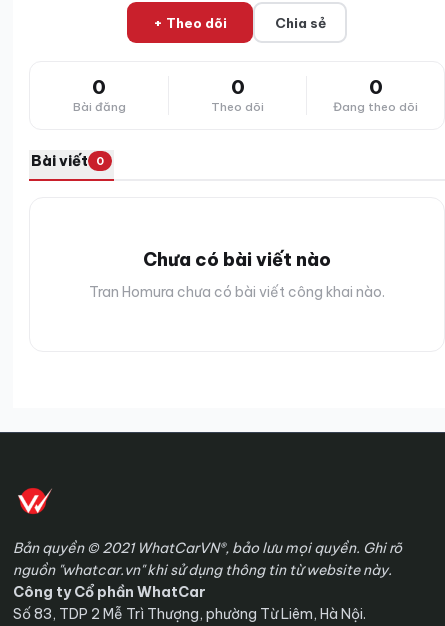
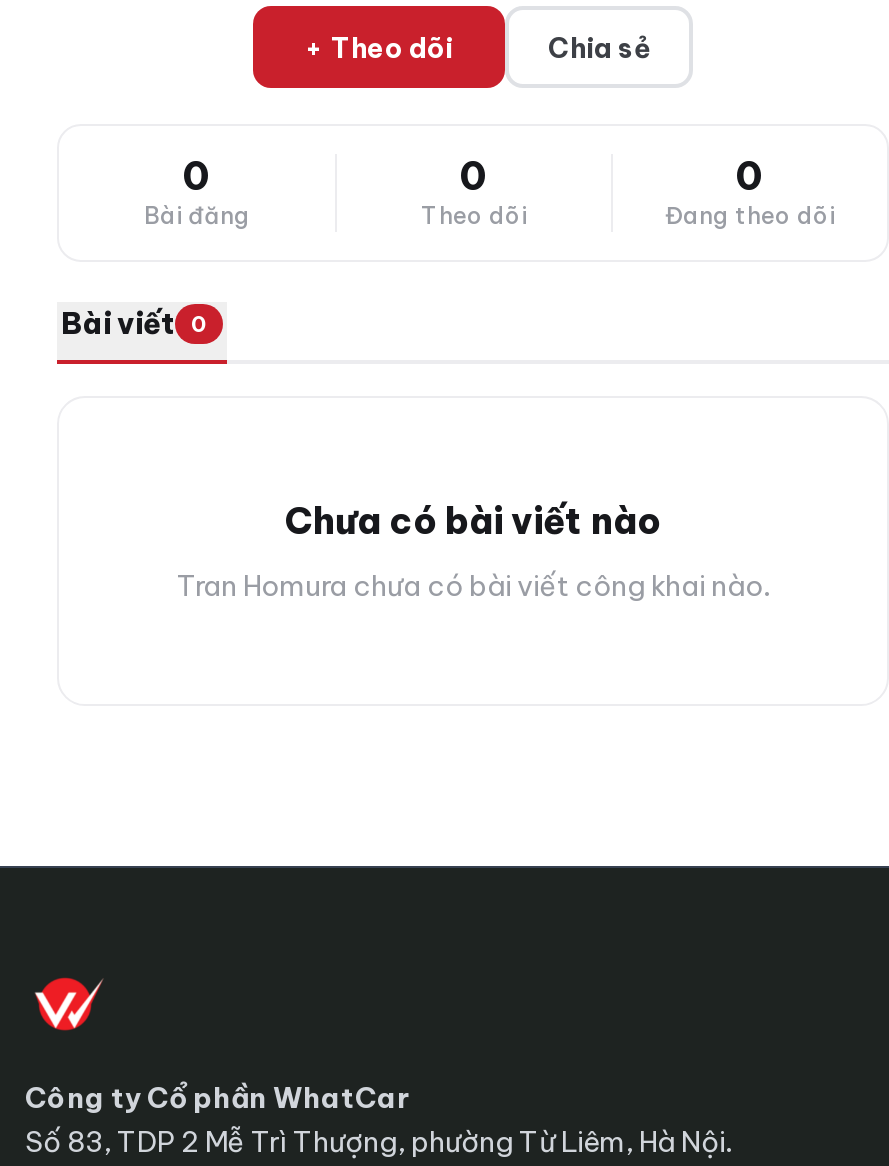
[13,539,402,579] Bản quyền © 2021 WhatCarVN®, bảo lưu mọi quyền. Ghi rõ | nguồn "whatcar.vn" khi sử dụng thông tin từ website này. -> none

